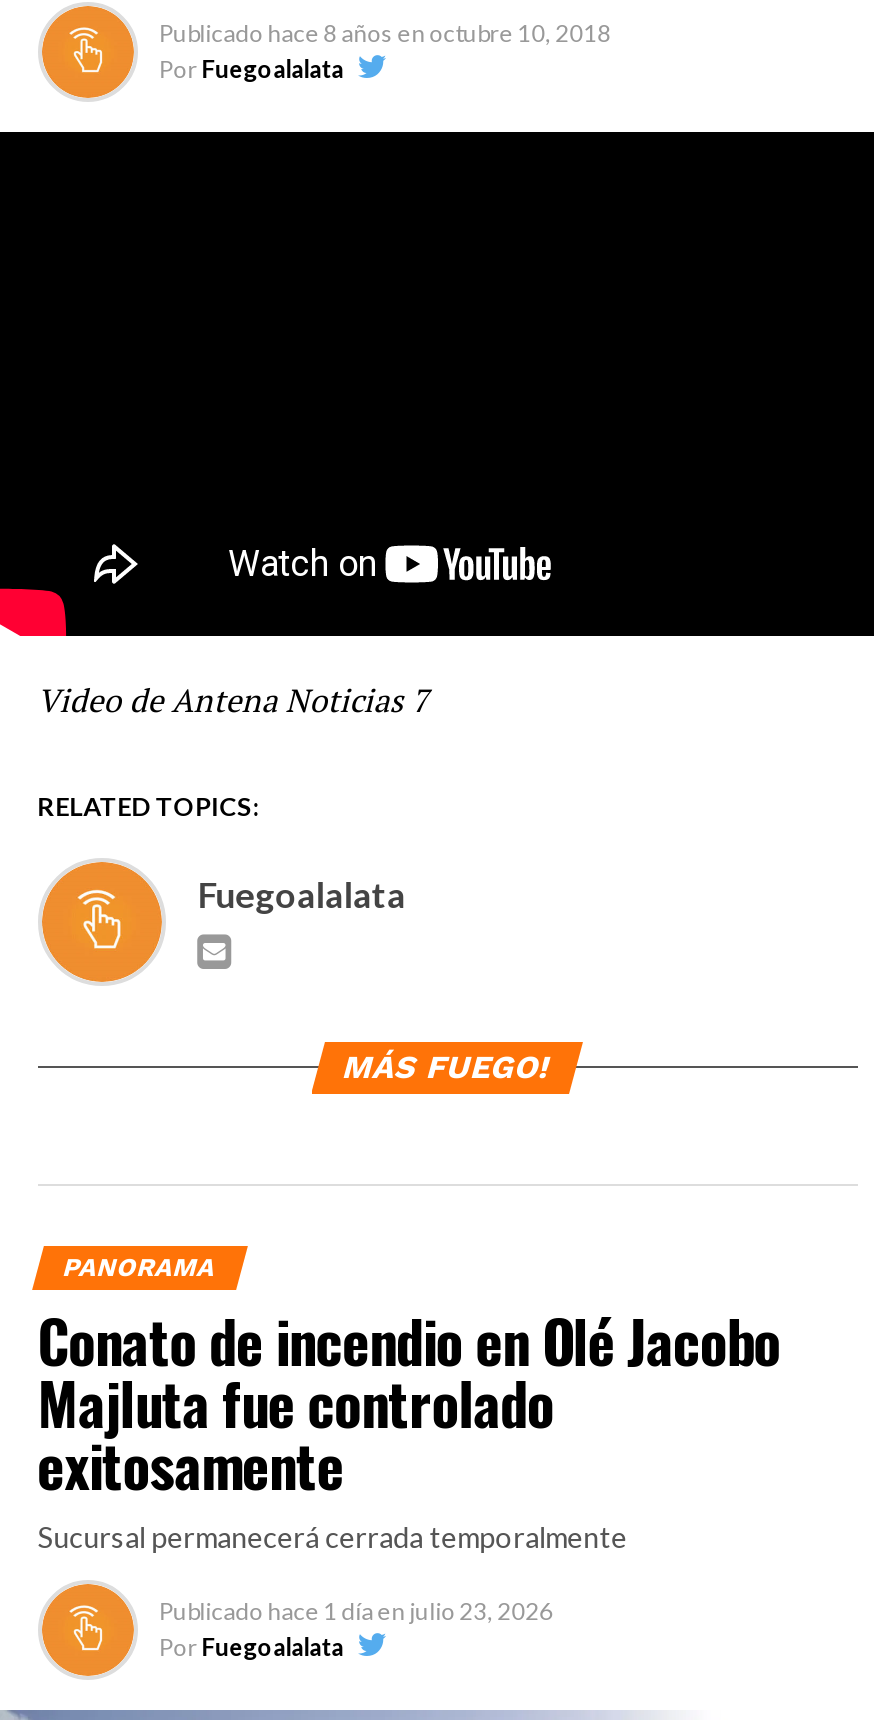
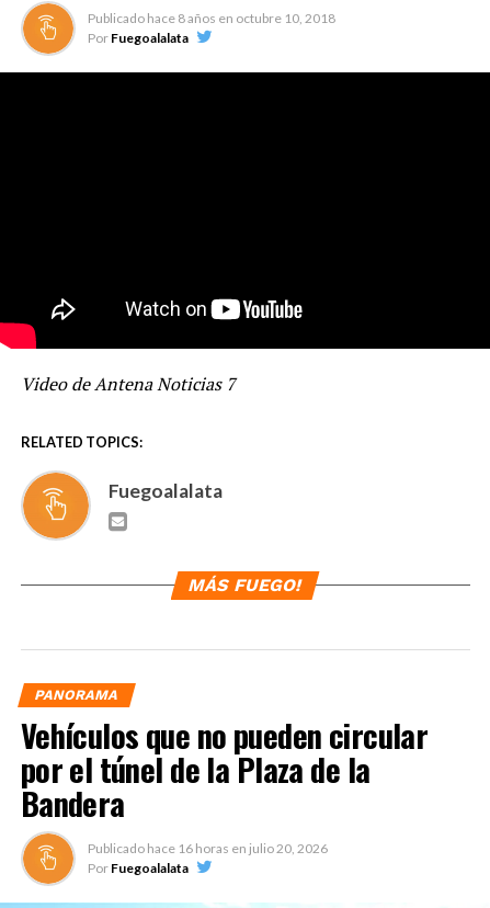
[37,1299,780,1627] Conato de incendio en Olé Jacobo | Majluta fue controlado | exitosamente | Sucursal permanecerá cerrada temporalmente | Publicado hace 1 día en julio 23, 2026 -> [20,712,428,857] Vehículos que no pueden circular | por el túnel de la Plaza de la | Bandera | Publicado hace 16 horas en julio 20, 2026

